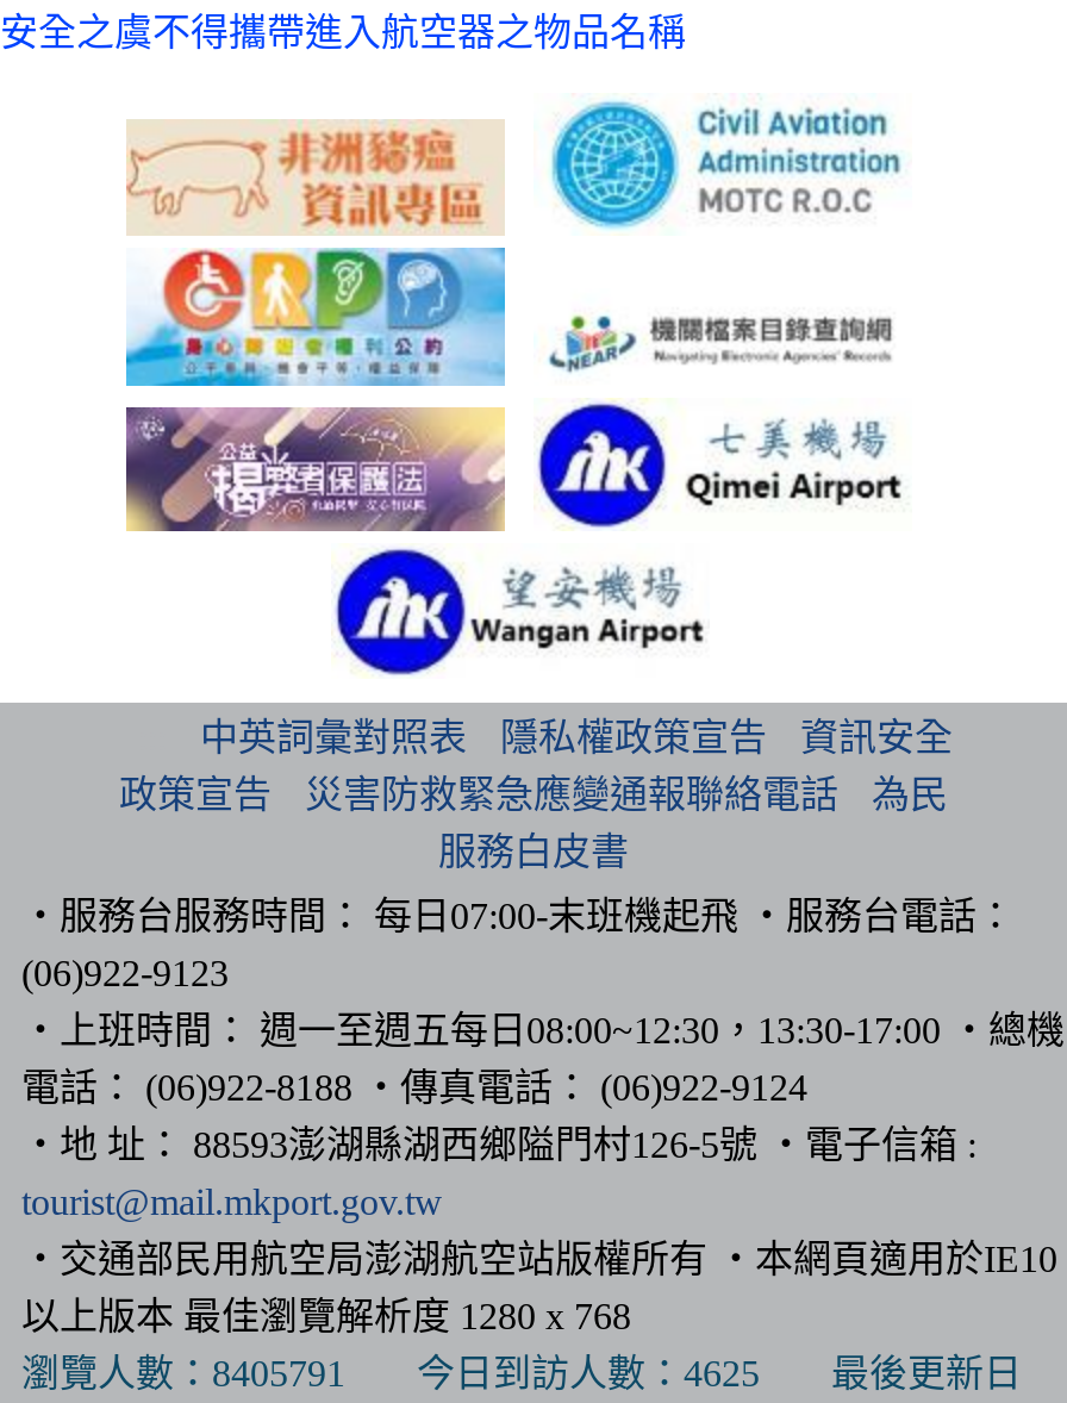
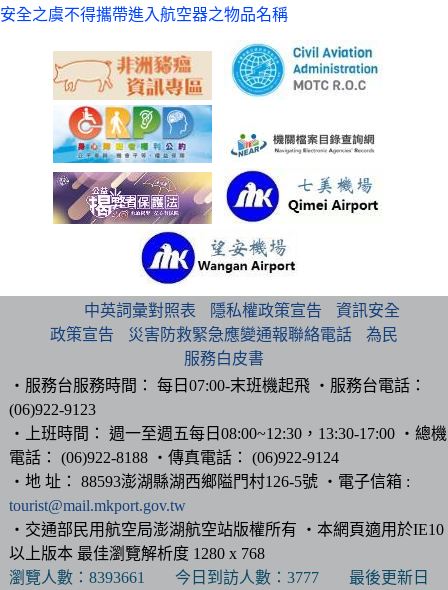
[21,1353,345,1393] 瀏覽人數：8405791 -> [9,569,145,586] 瀏覽人數：8393661
[417,1353,760,1393] 今日到訪人數：4625 -> [175,569,319,586] 今日到訪人數：3777

